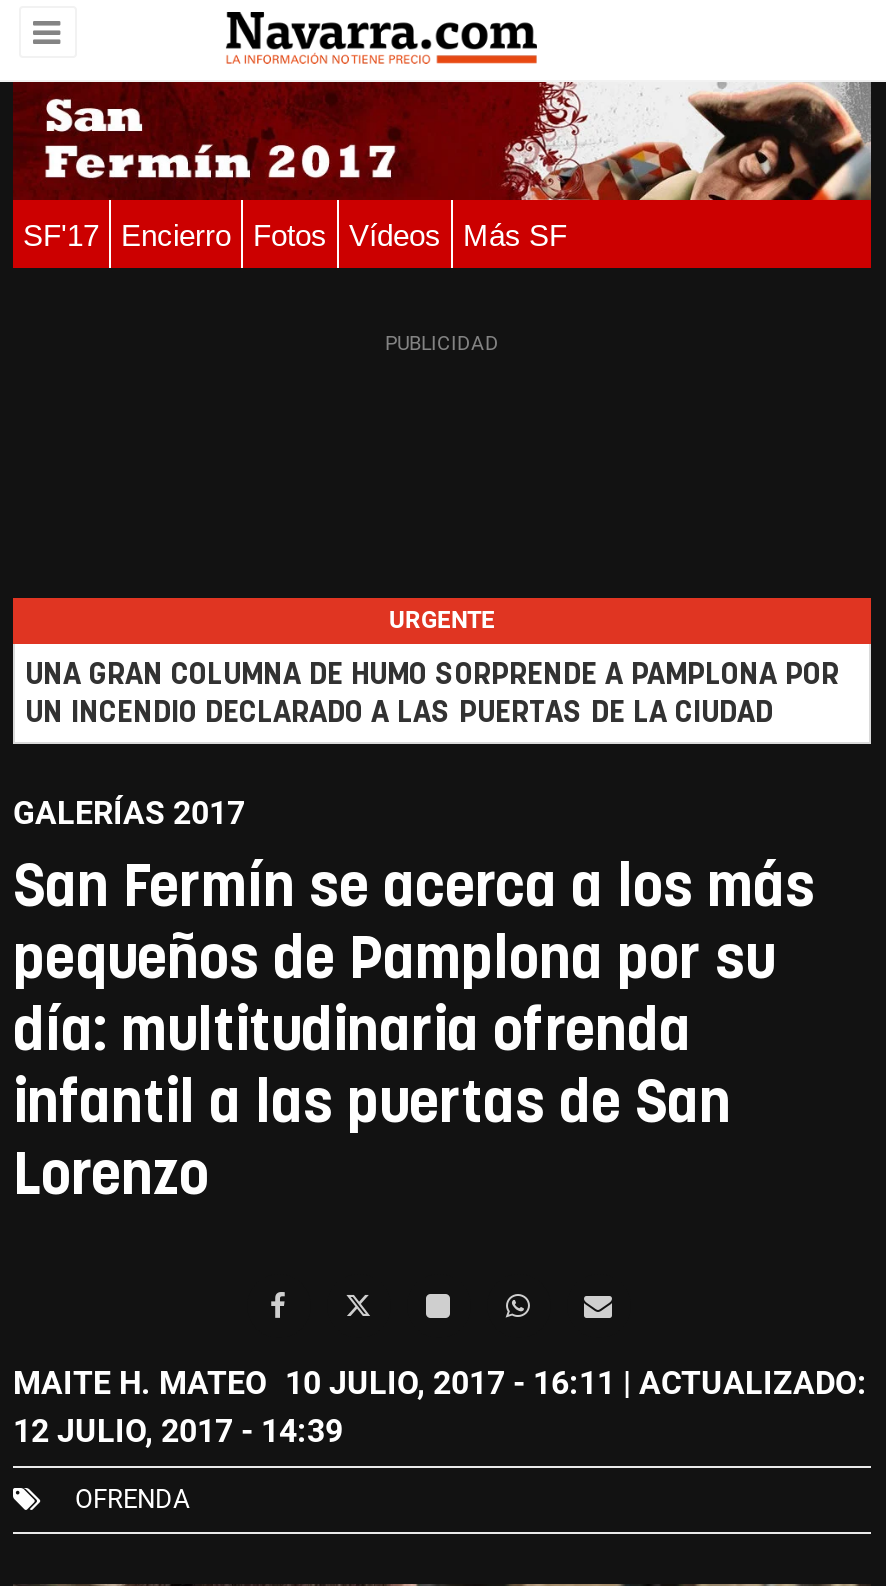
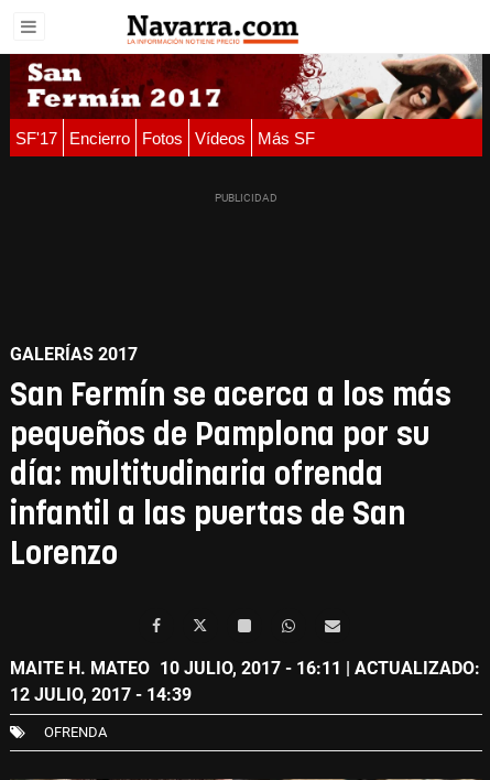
[11,596,873,746] [image] | URGENTE | UNA GRAN COLUMNA DE HUMO SORPRENDE A PAMPLONA POR | UN INCENDIO DECLARADO A LAS PUERTAS DE LA CIUDAD -> none

